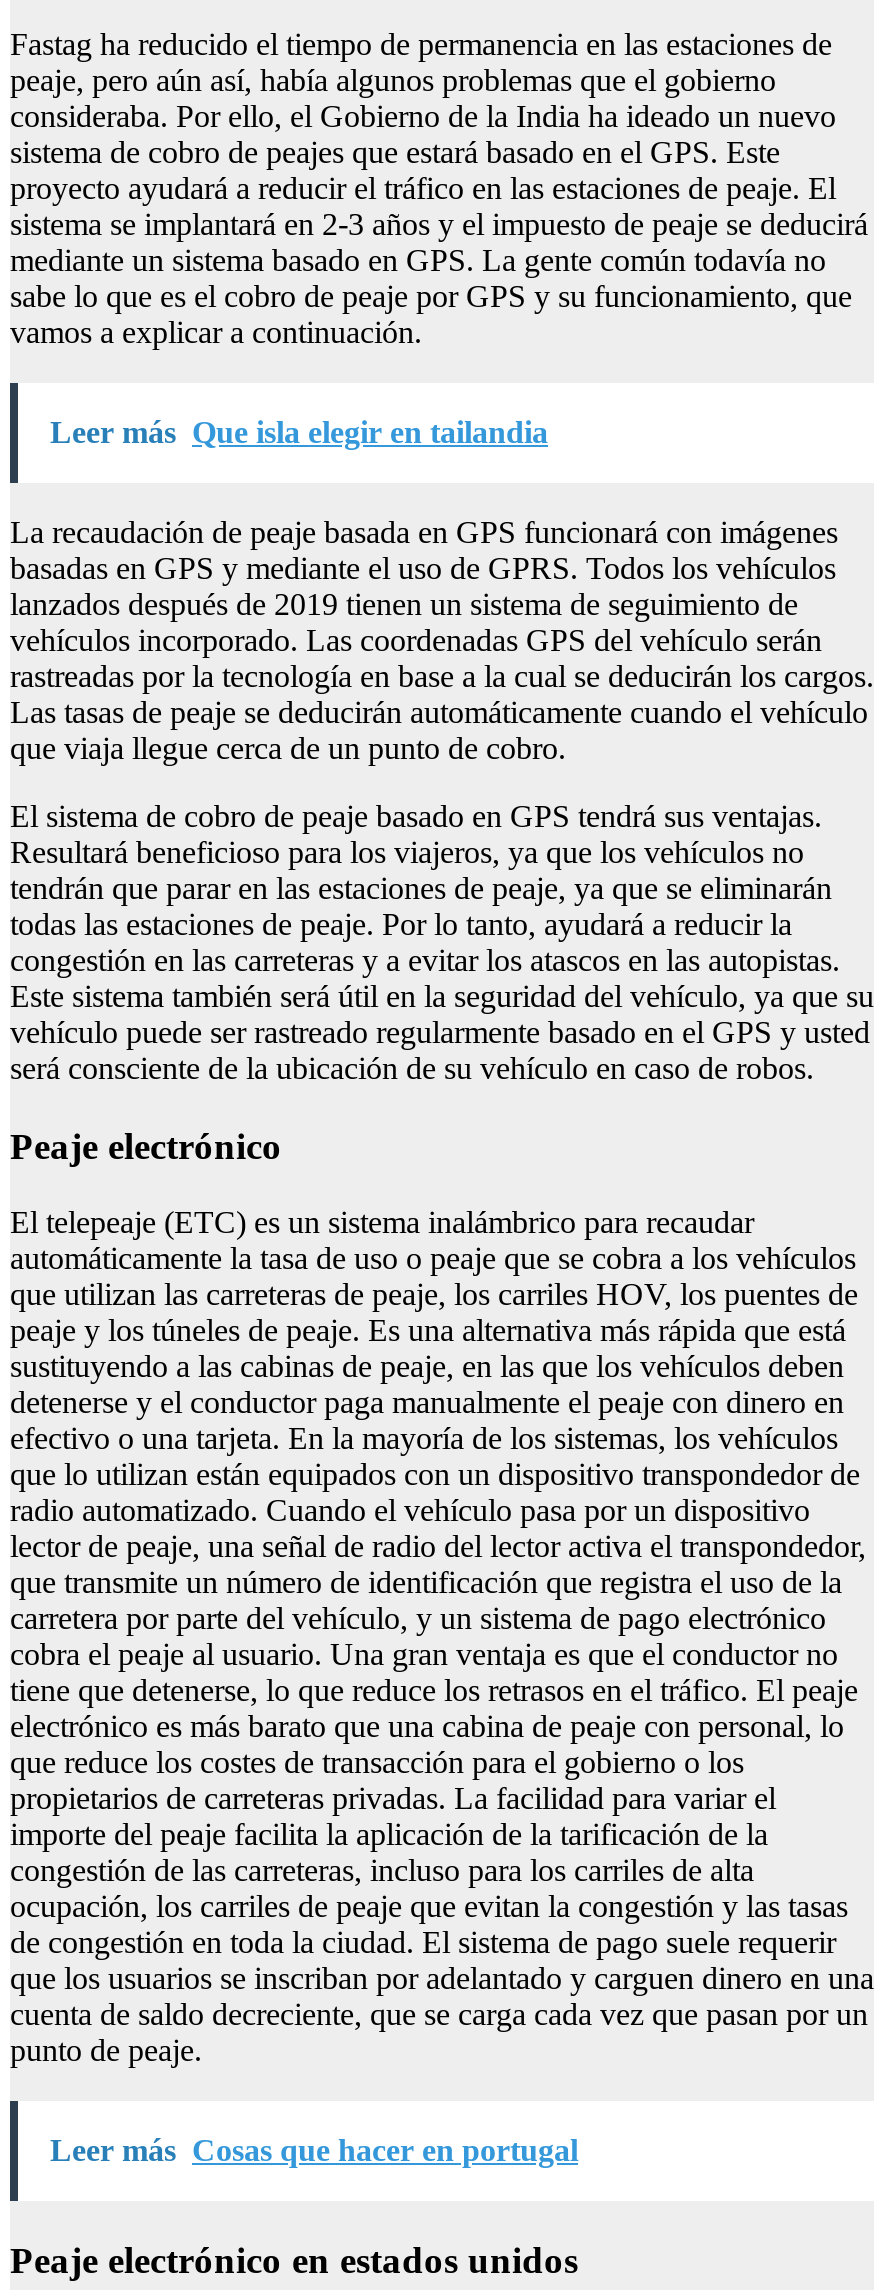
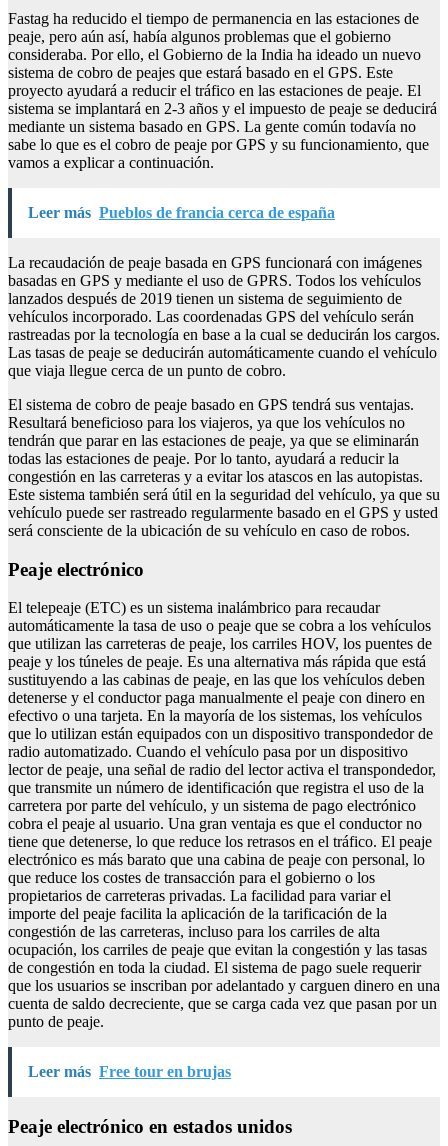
[50,415,548,449] Leer más Que isla elegir en tailandia -> [28,204,335,221] Leer más Pueblos de francia cerca de españa
[50,2133,578,2167] Leer más Cosas que hacer en portugal -> [28,1063,231,1080] Leer más Free tour en brujas

